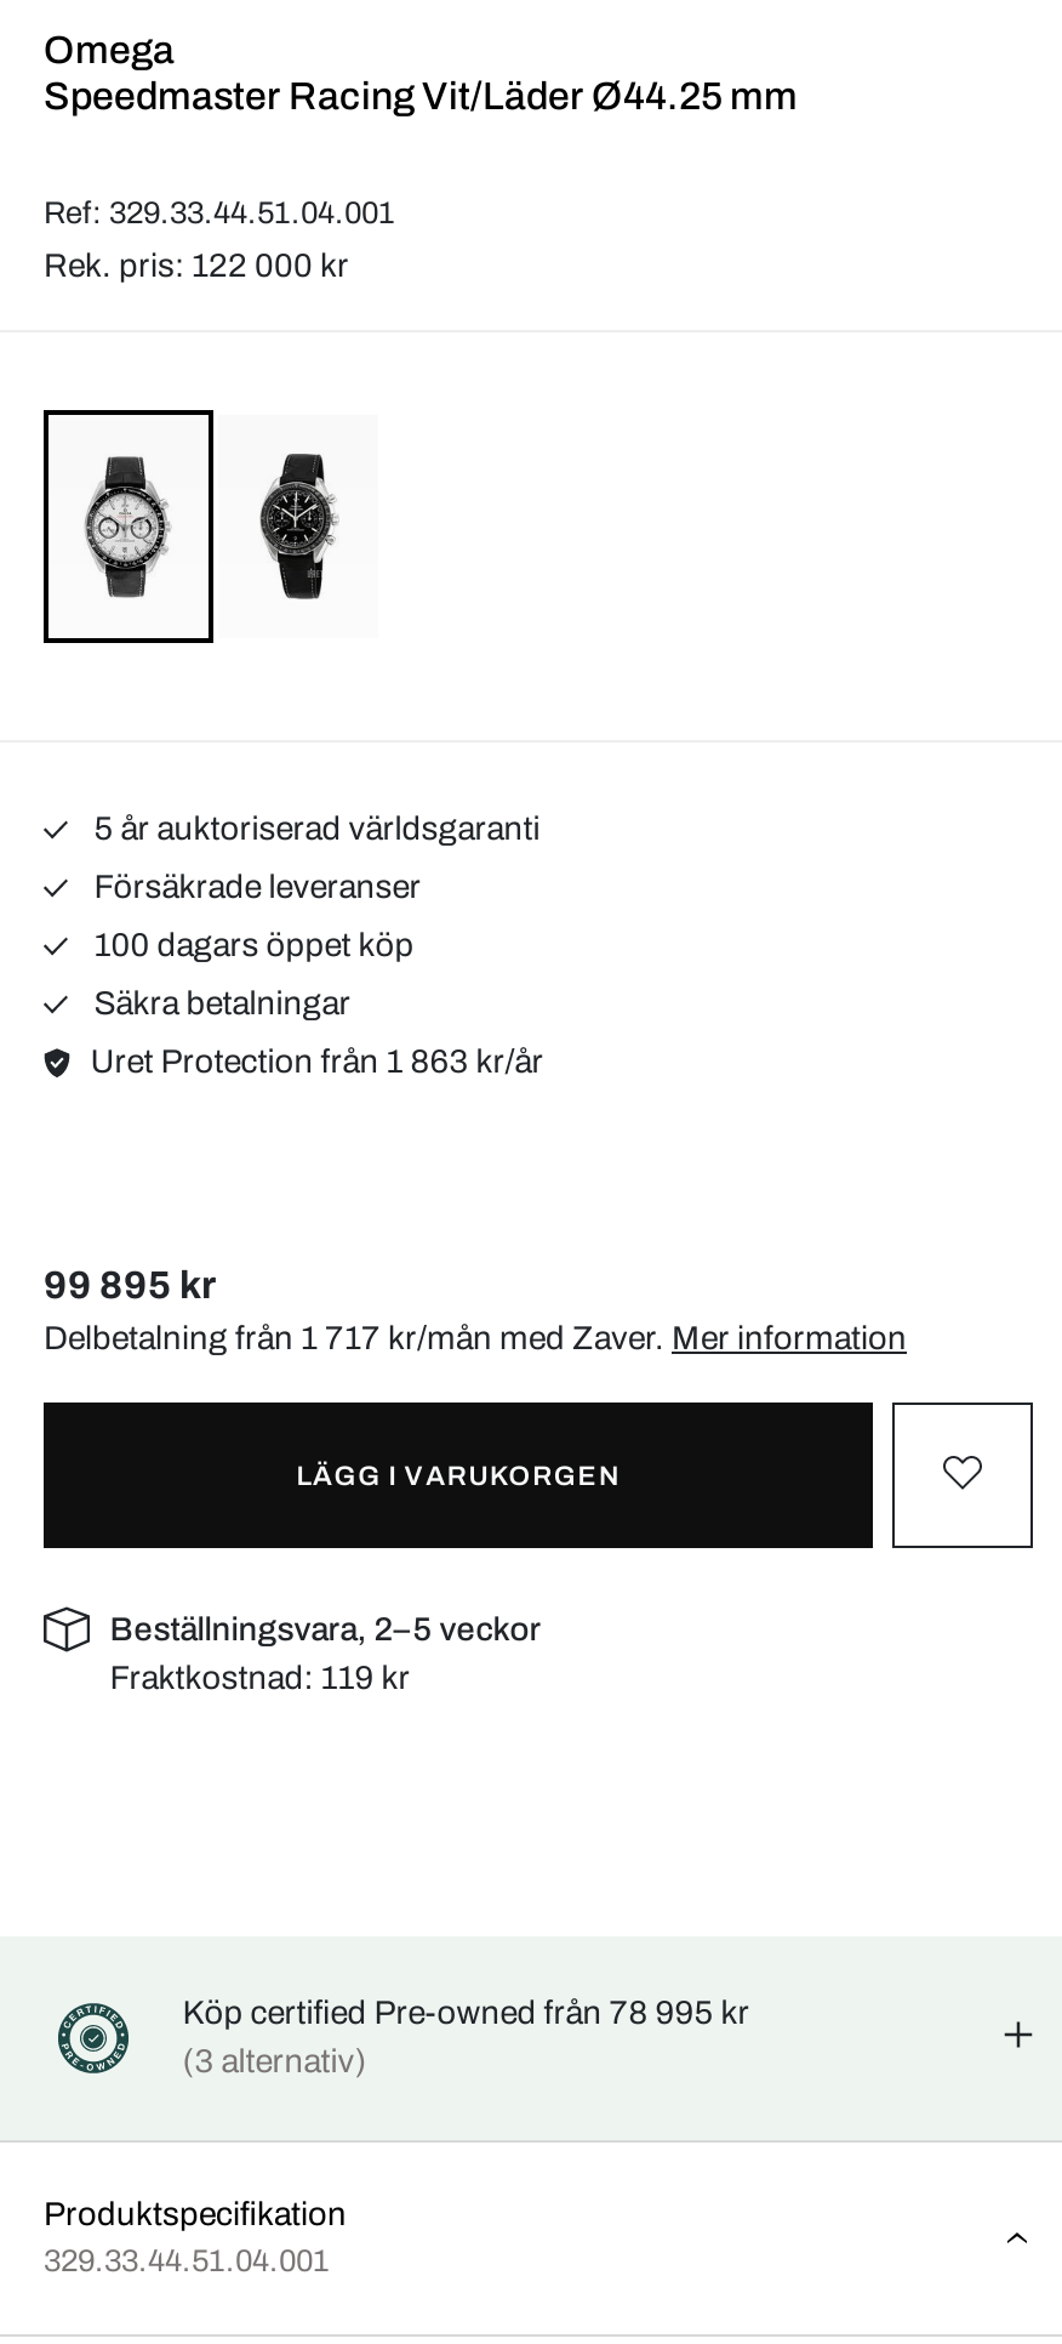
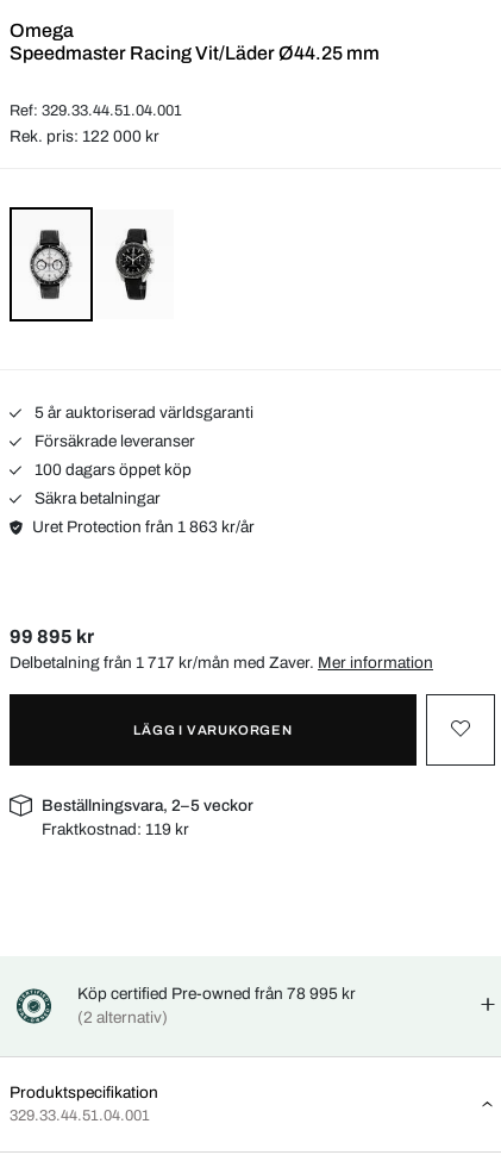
[183,2042,367,2079] (3 alternativ) -> [78,1008,168,1026] (2 alternativ)

